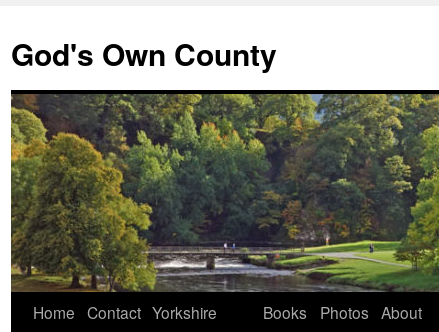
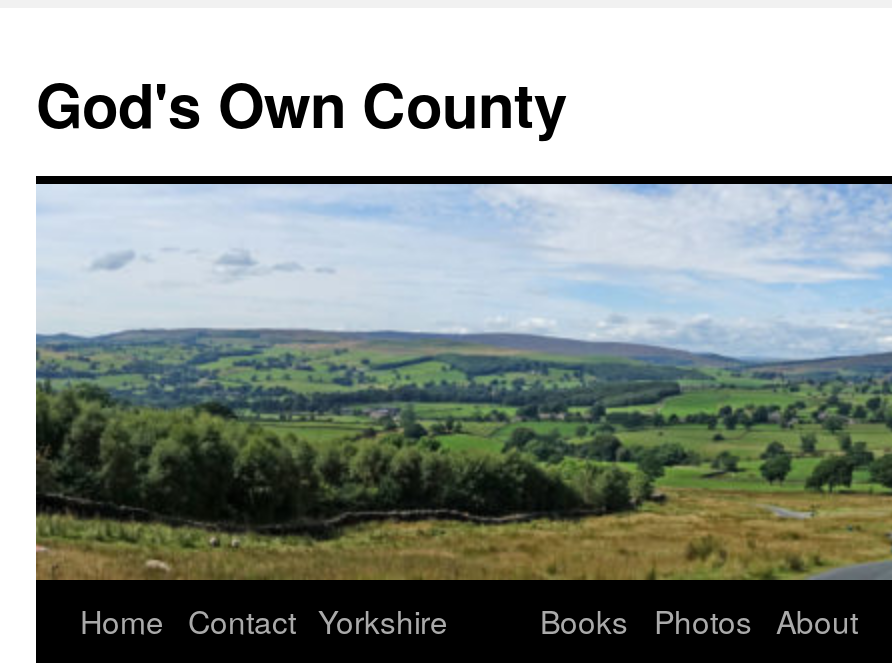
[10,93,436,292] [image] -> [34,182,886,580] [image]

